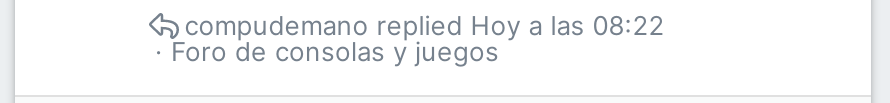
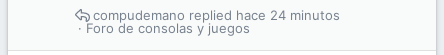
[470,9,664,41] Hoy a las 08:22 -> [236,7,340,23] hace 24 minutos

